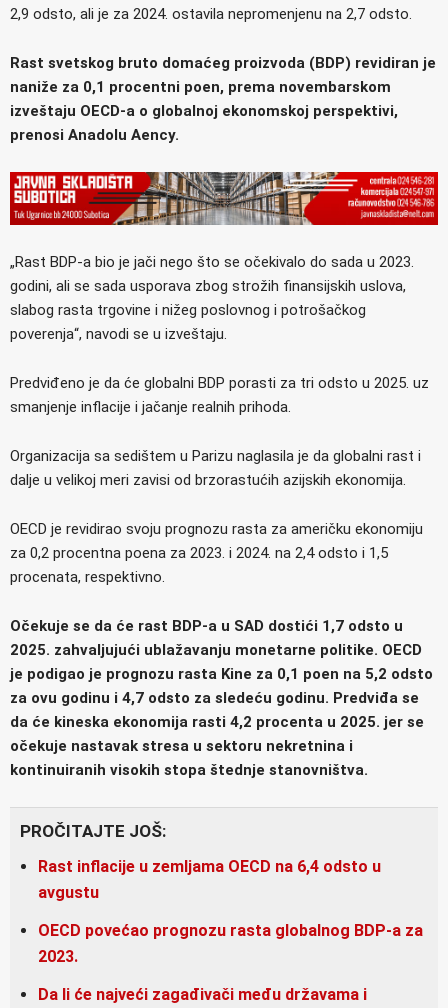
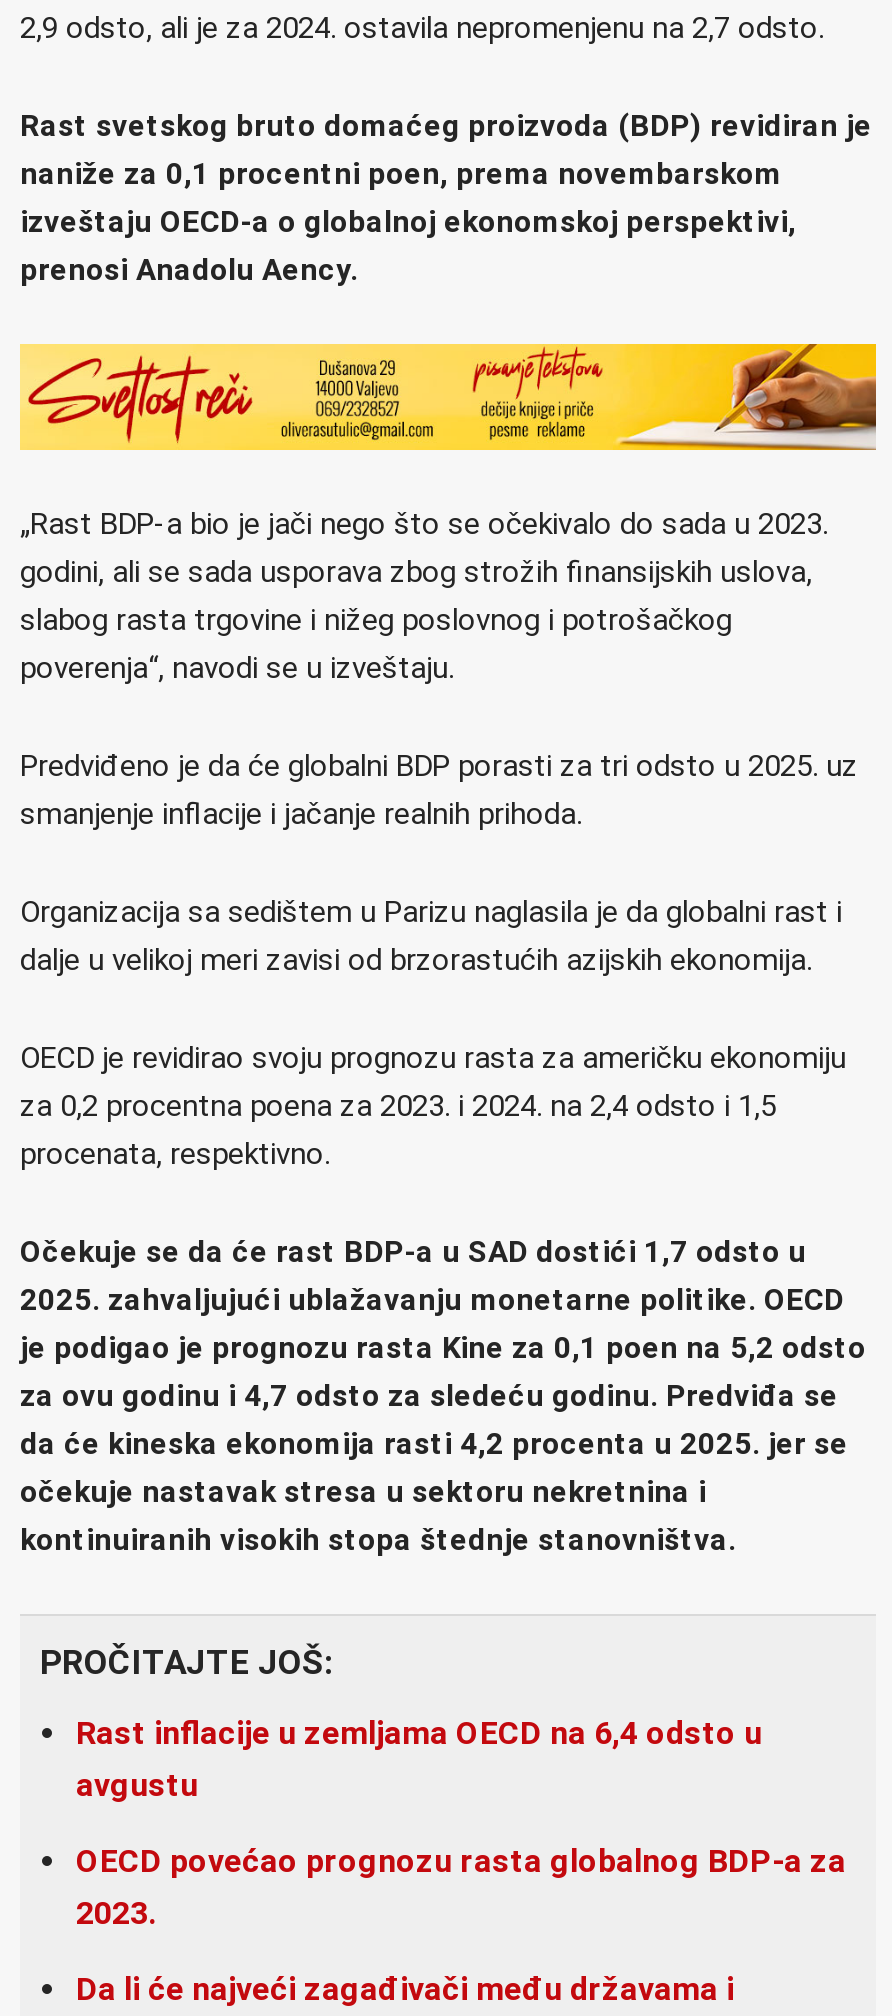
[9,171,439,226] [image] -> [18,342,878,452] [image]

